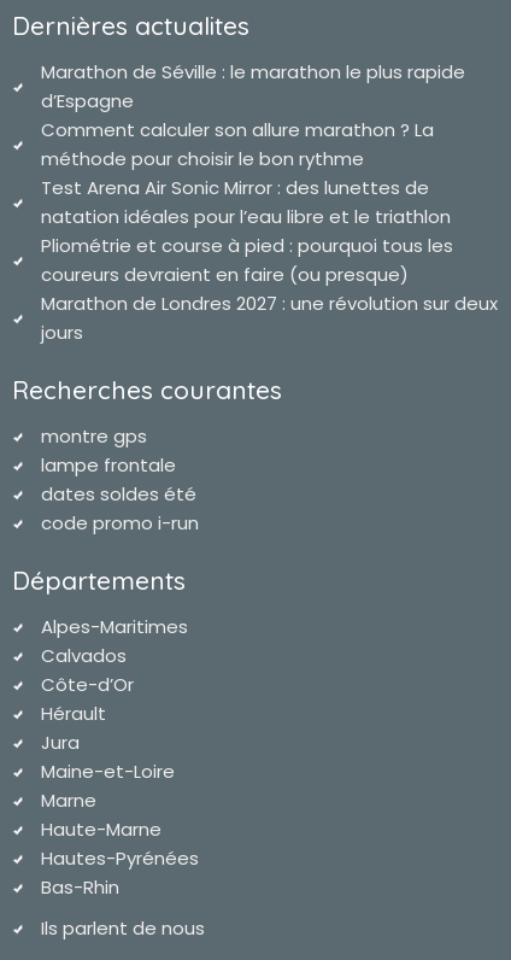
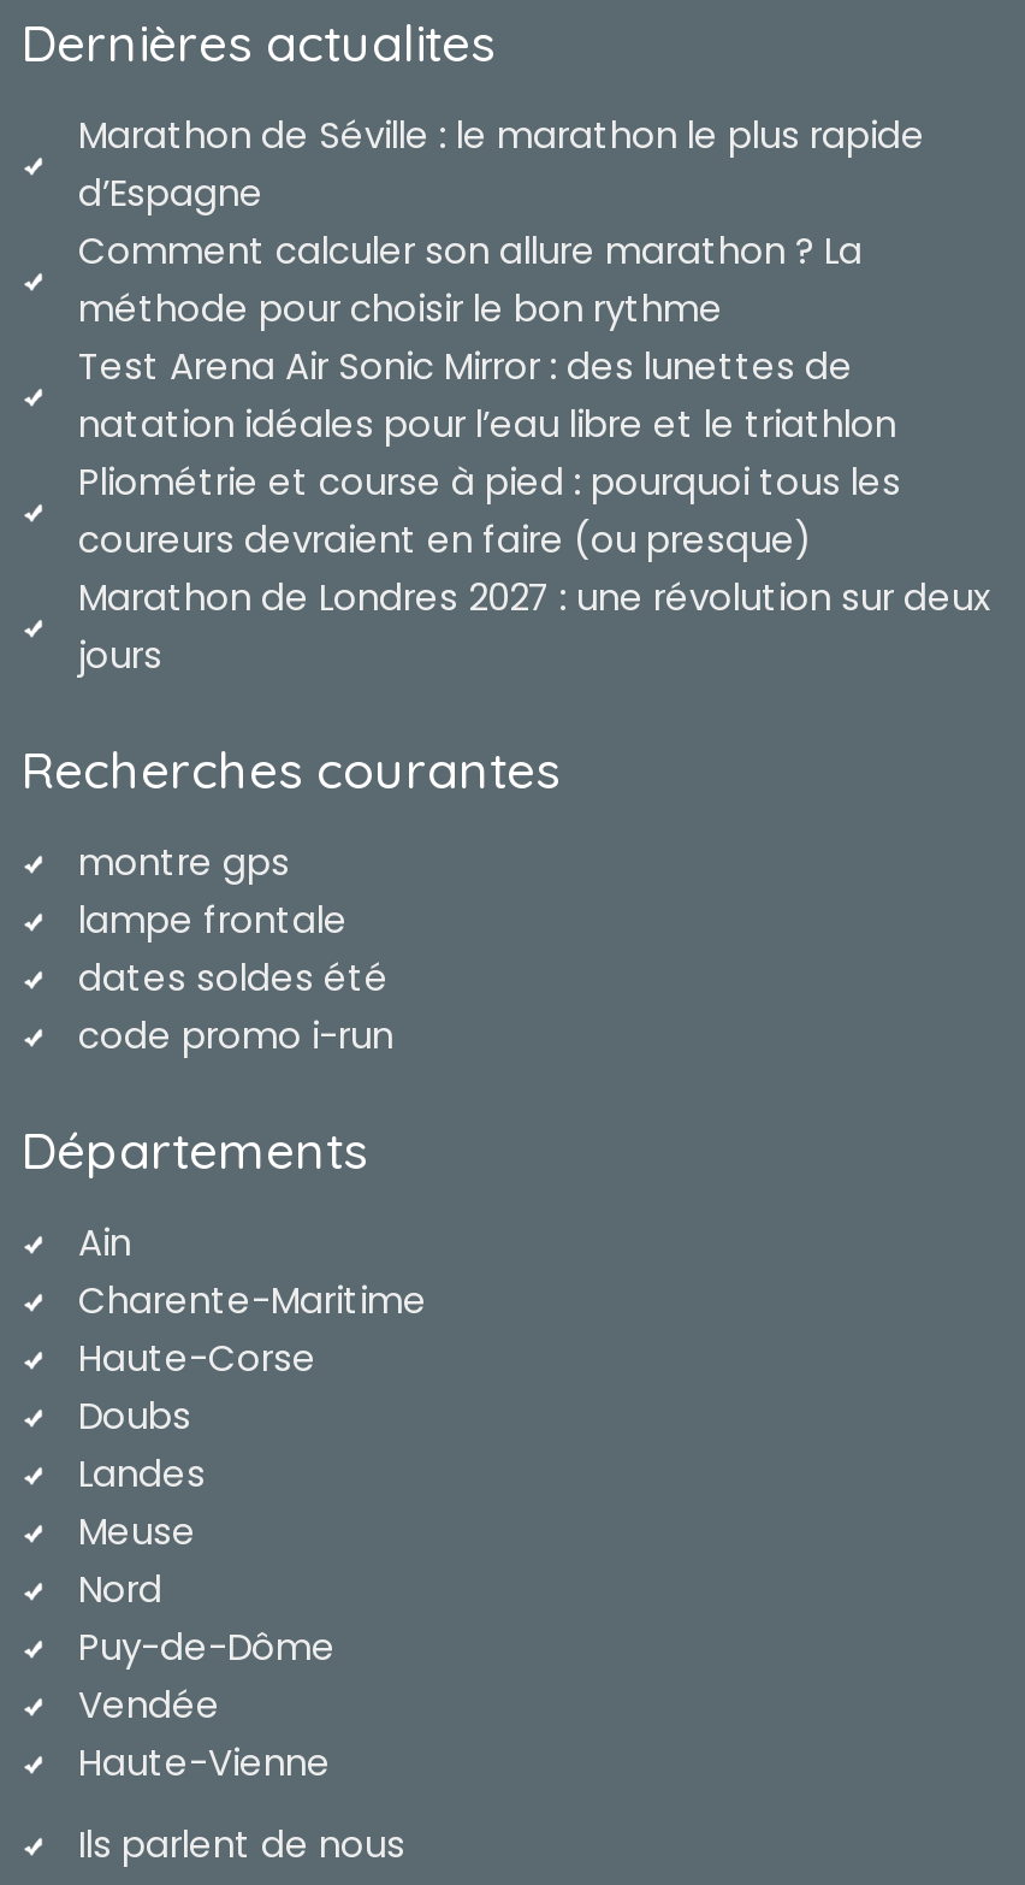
[40,614,198,900] Alpes-Maritimes | Calvados | Côte-d’Or | Hérault | Jura | Maine-et-Loire | Marne | Haute-Marne | Hautes-Pyrénées | Bas-Rhin -> [78,1218,427,1788] Ain | Charente-Maritime | Haute-Corse | Doubs | Landes | Meuse | Nord | Puy-de-Dôme | Vendée | Haute-Vienne

